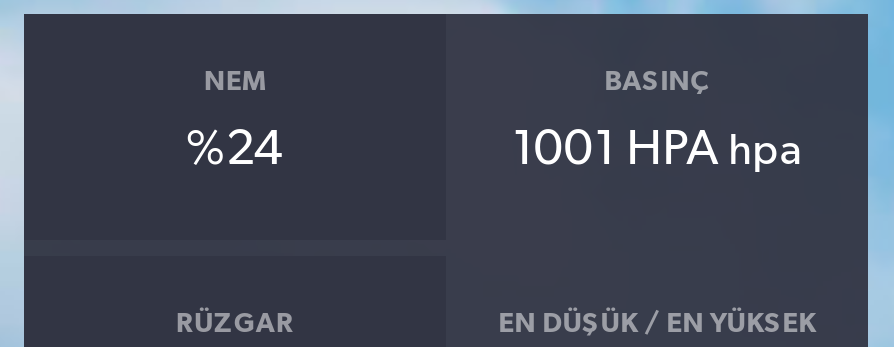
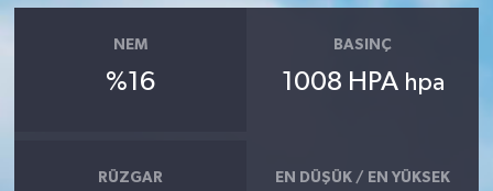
[186,126,284,174] %24 -> [106,69,155,95] %16
[512,126,802,174] 1001 HPA hpa -> [281,69,444,95] 1008 HPA hpa

